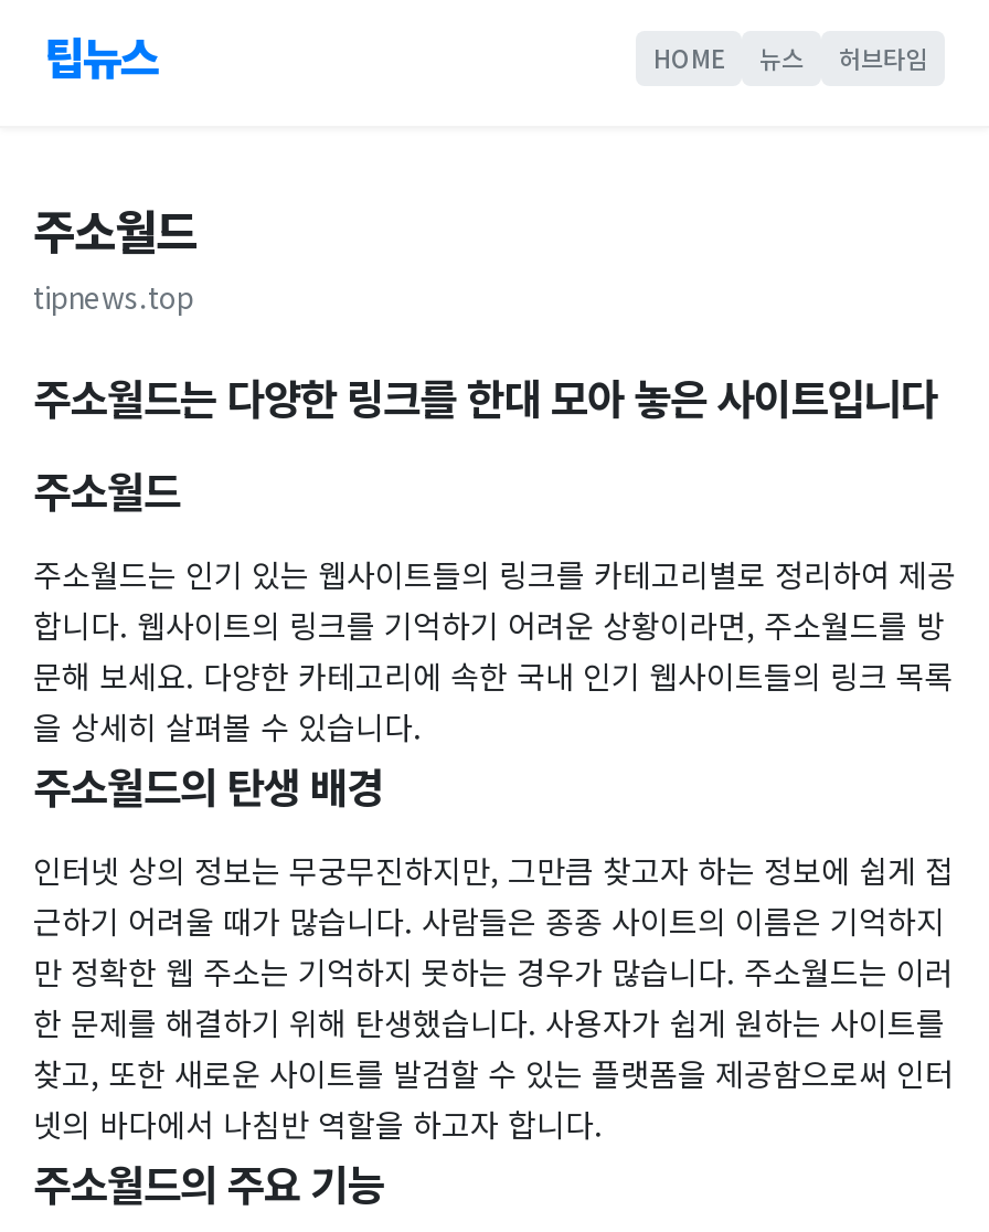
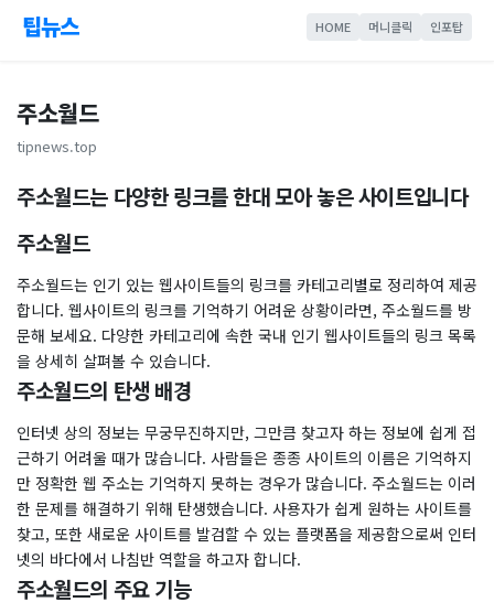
[759,39,927,74] 뉴스 | 허브타임 -> [368,17,463,35] 머니클릭 | 인포탑

